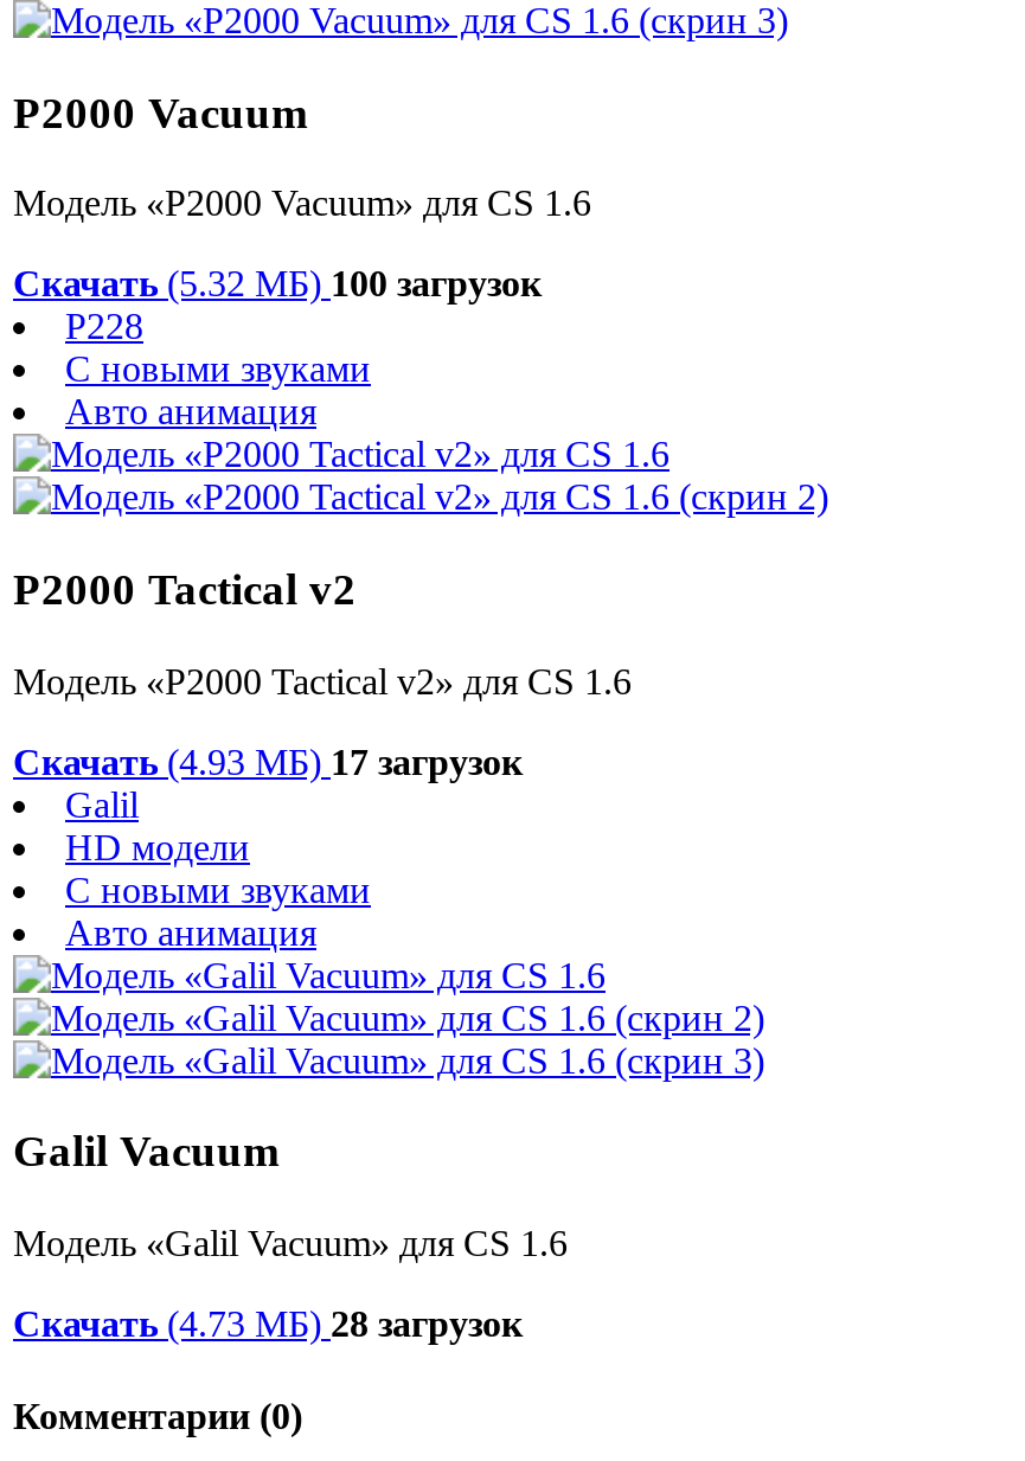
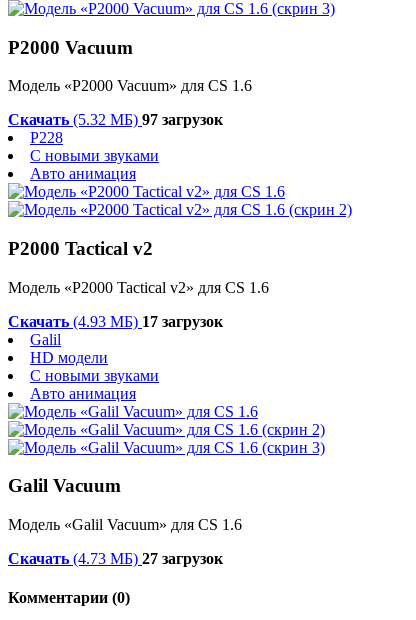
[13,264,542,304] Скачать (5.32 МБ) 100 загрузок -> [8,111,223,128] Скачать (5.32 МБ) 97 загрузок
[13,1304,523,1344] Скачать (4.73 МБ) 28 загрузок -> [8,550,223,567] Скачать (4.73 МБ) 27 загрузок

